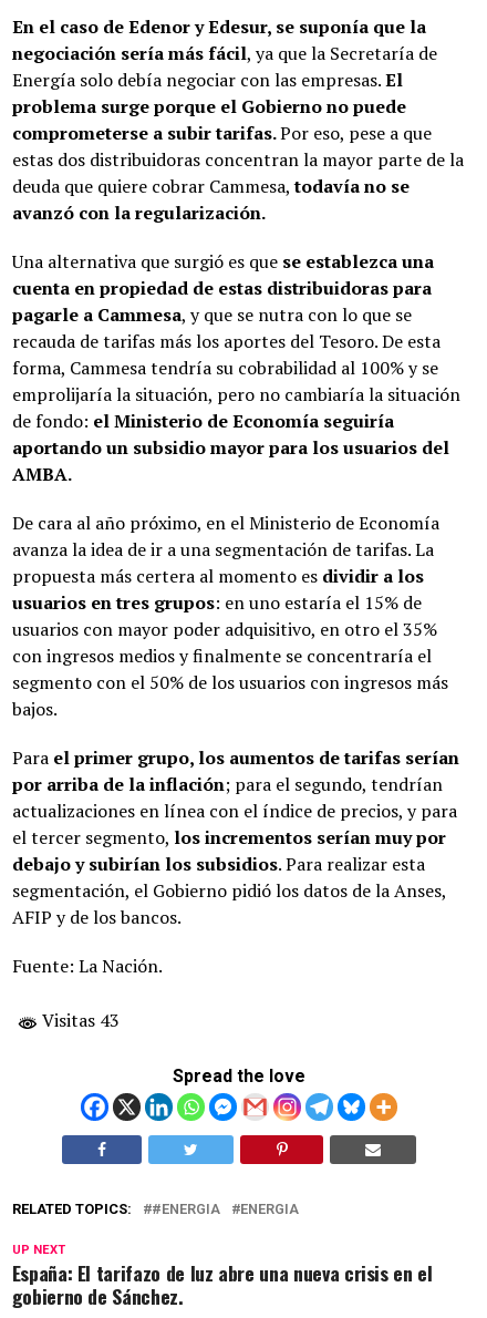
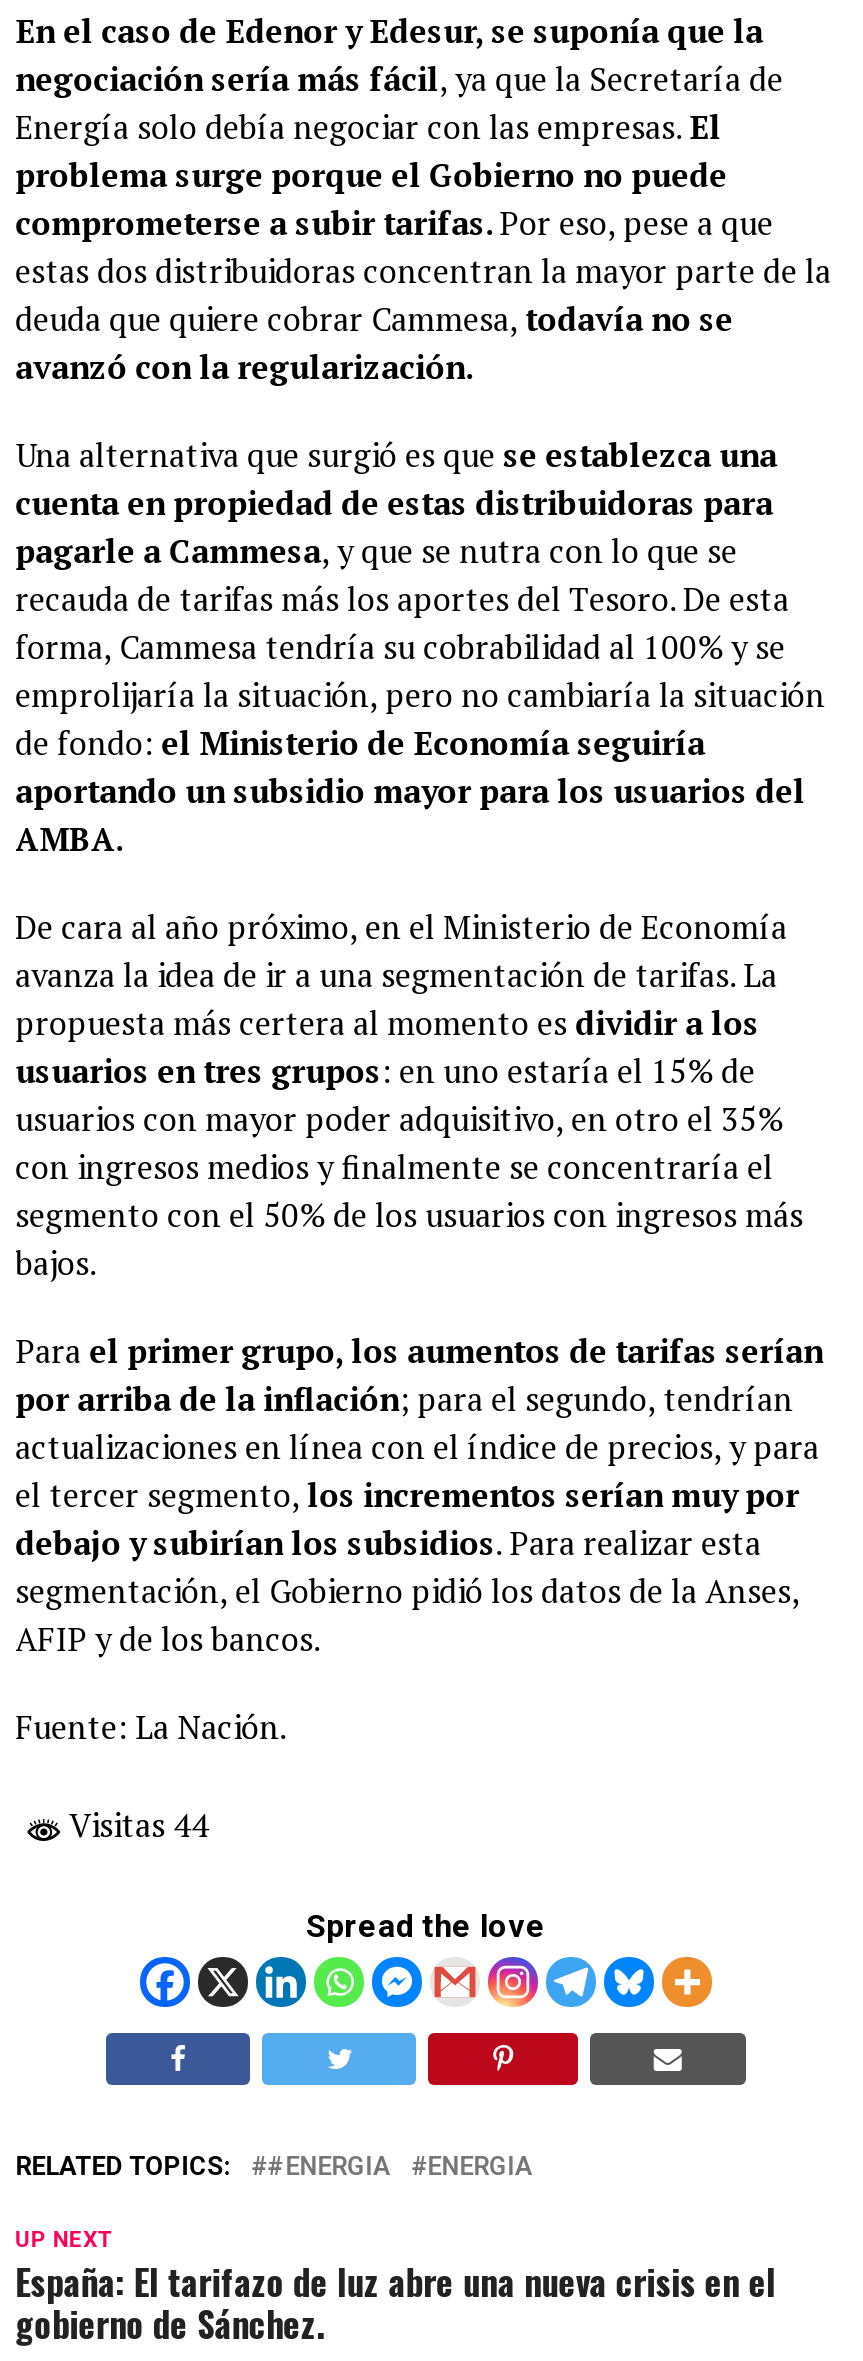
[37,1008,119,1032] Visitas 43 -> [61,1803,209,1847] Visitas 44

